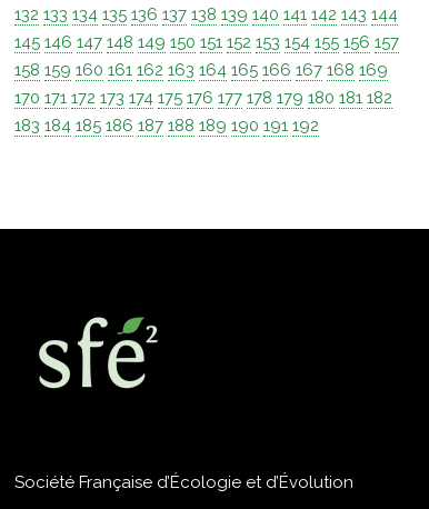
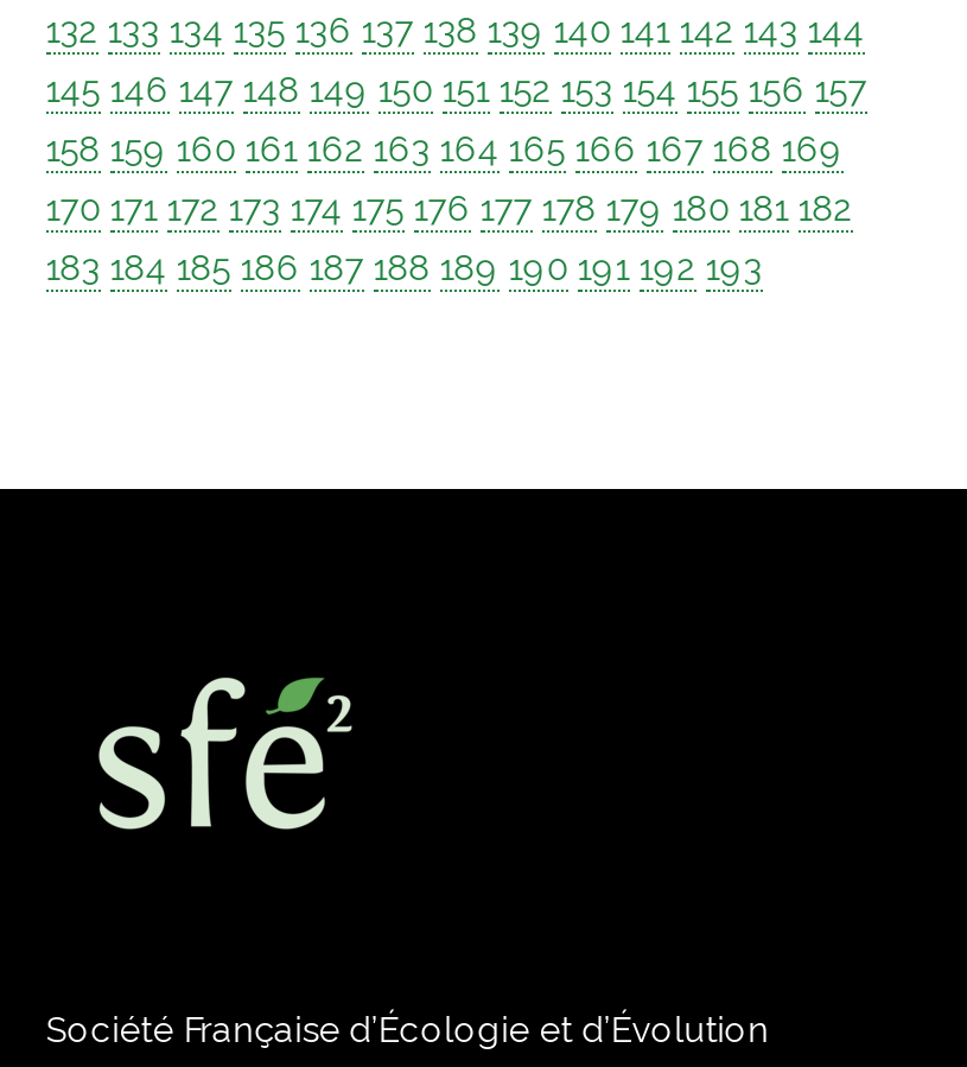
[14,116,319,136] 183 184 185 186 187 188 189 190 191 192 -> [46,247,762,290] 183 184 185 186 187 188 189 190 191 192 193

